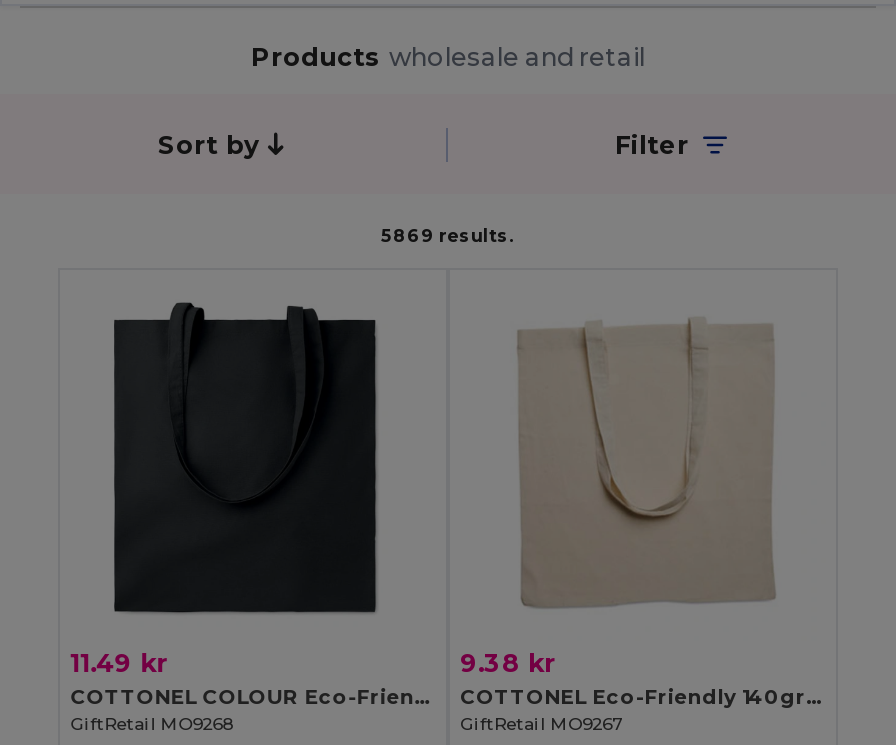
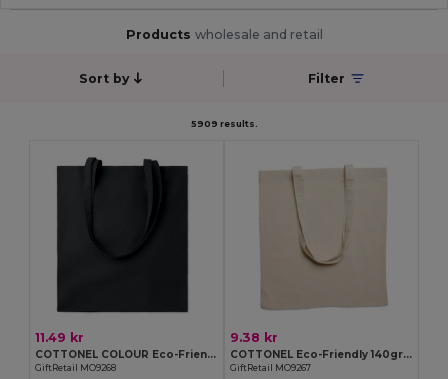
[381,226,515,246] 5869 results. -> [190,119,257,129] 5909 results.

